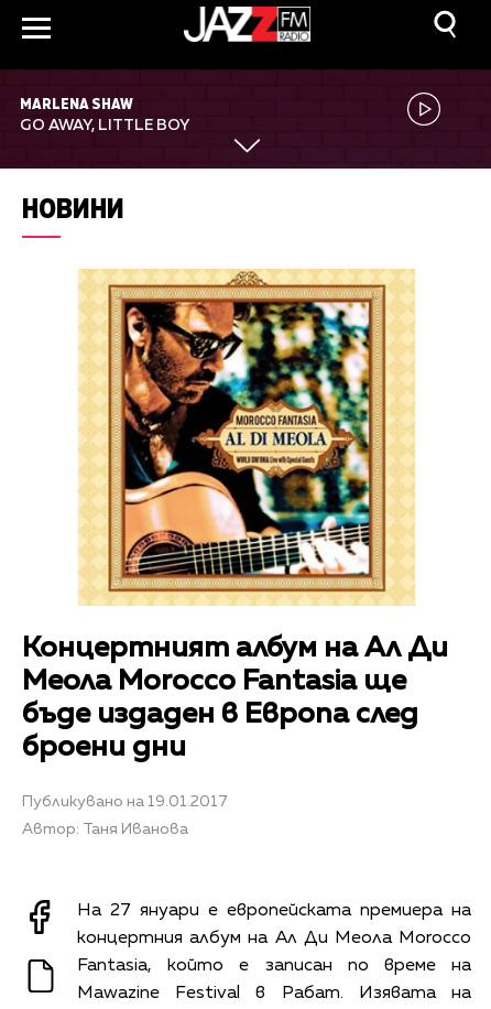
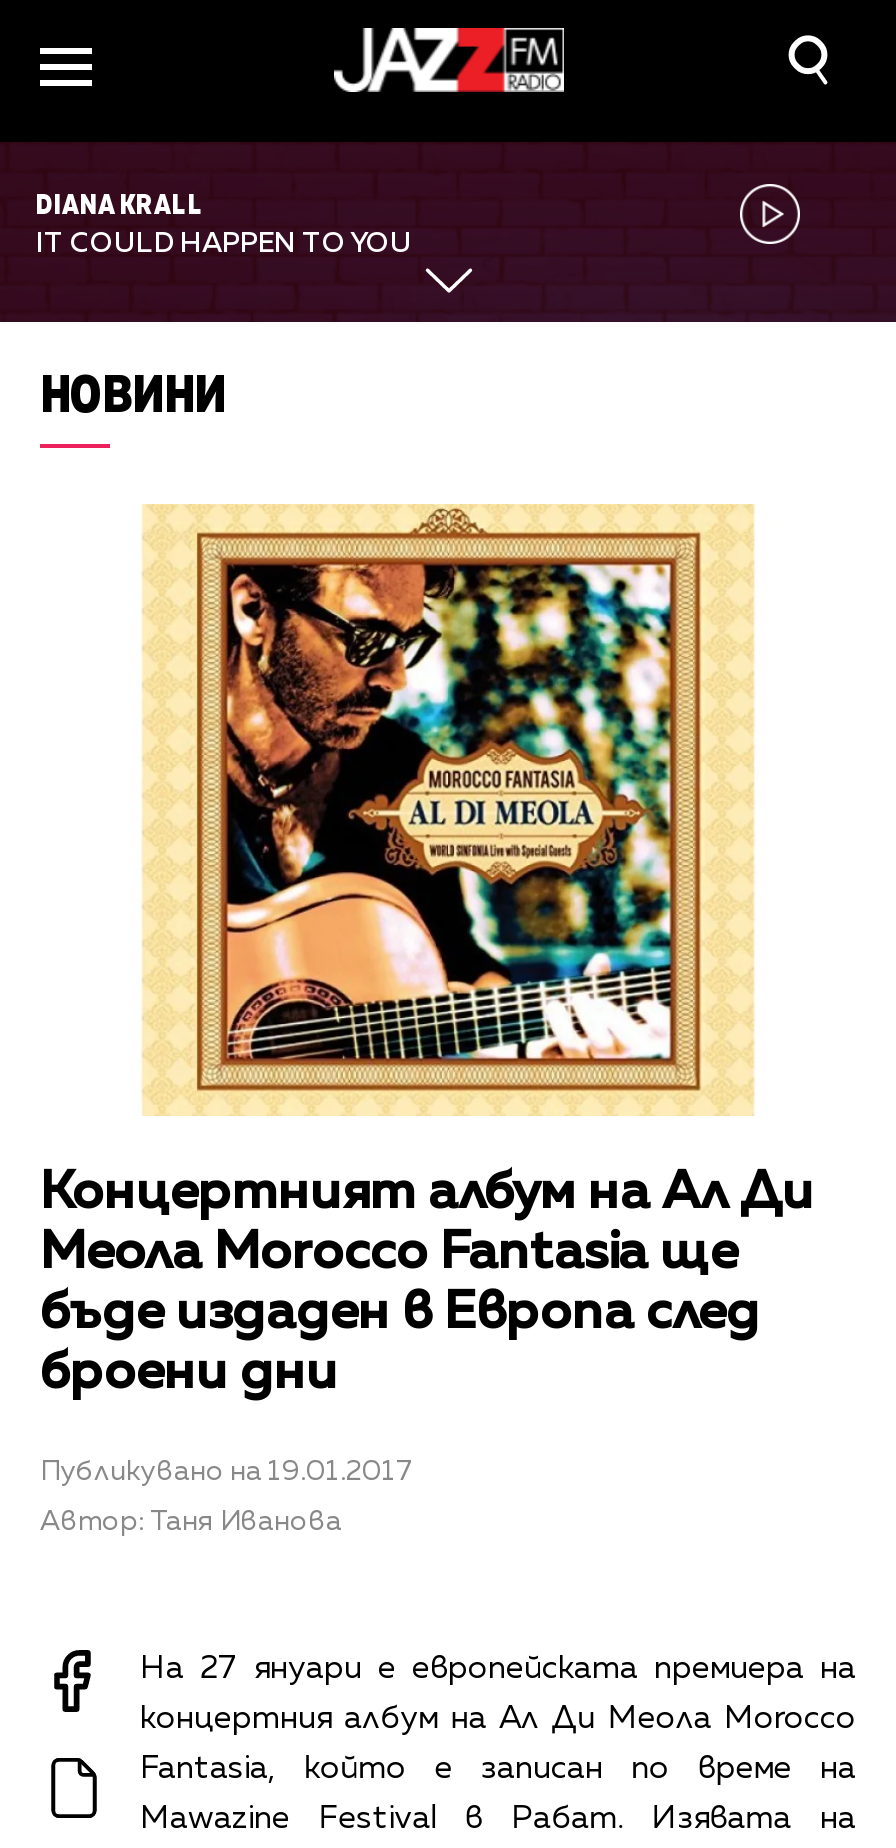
[20,94,189,134] MARLENA SHAW | GO AWAY, LITTLE BOY -> [36,187,412,259] DIANA KRALL | IT COULD HAPPEN TO YOU

